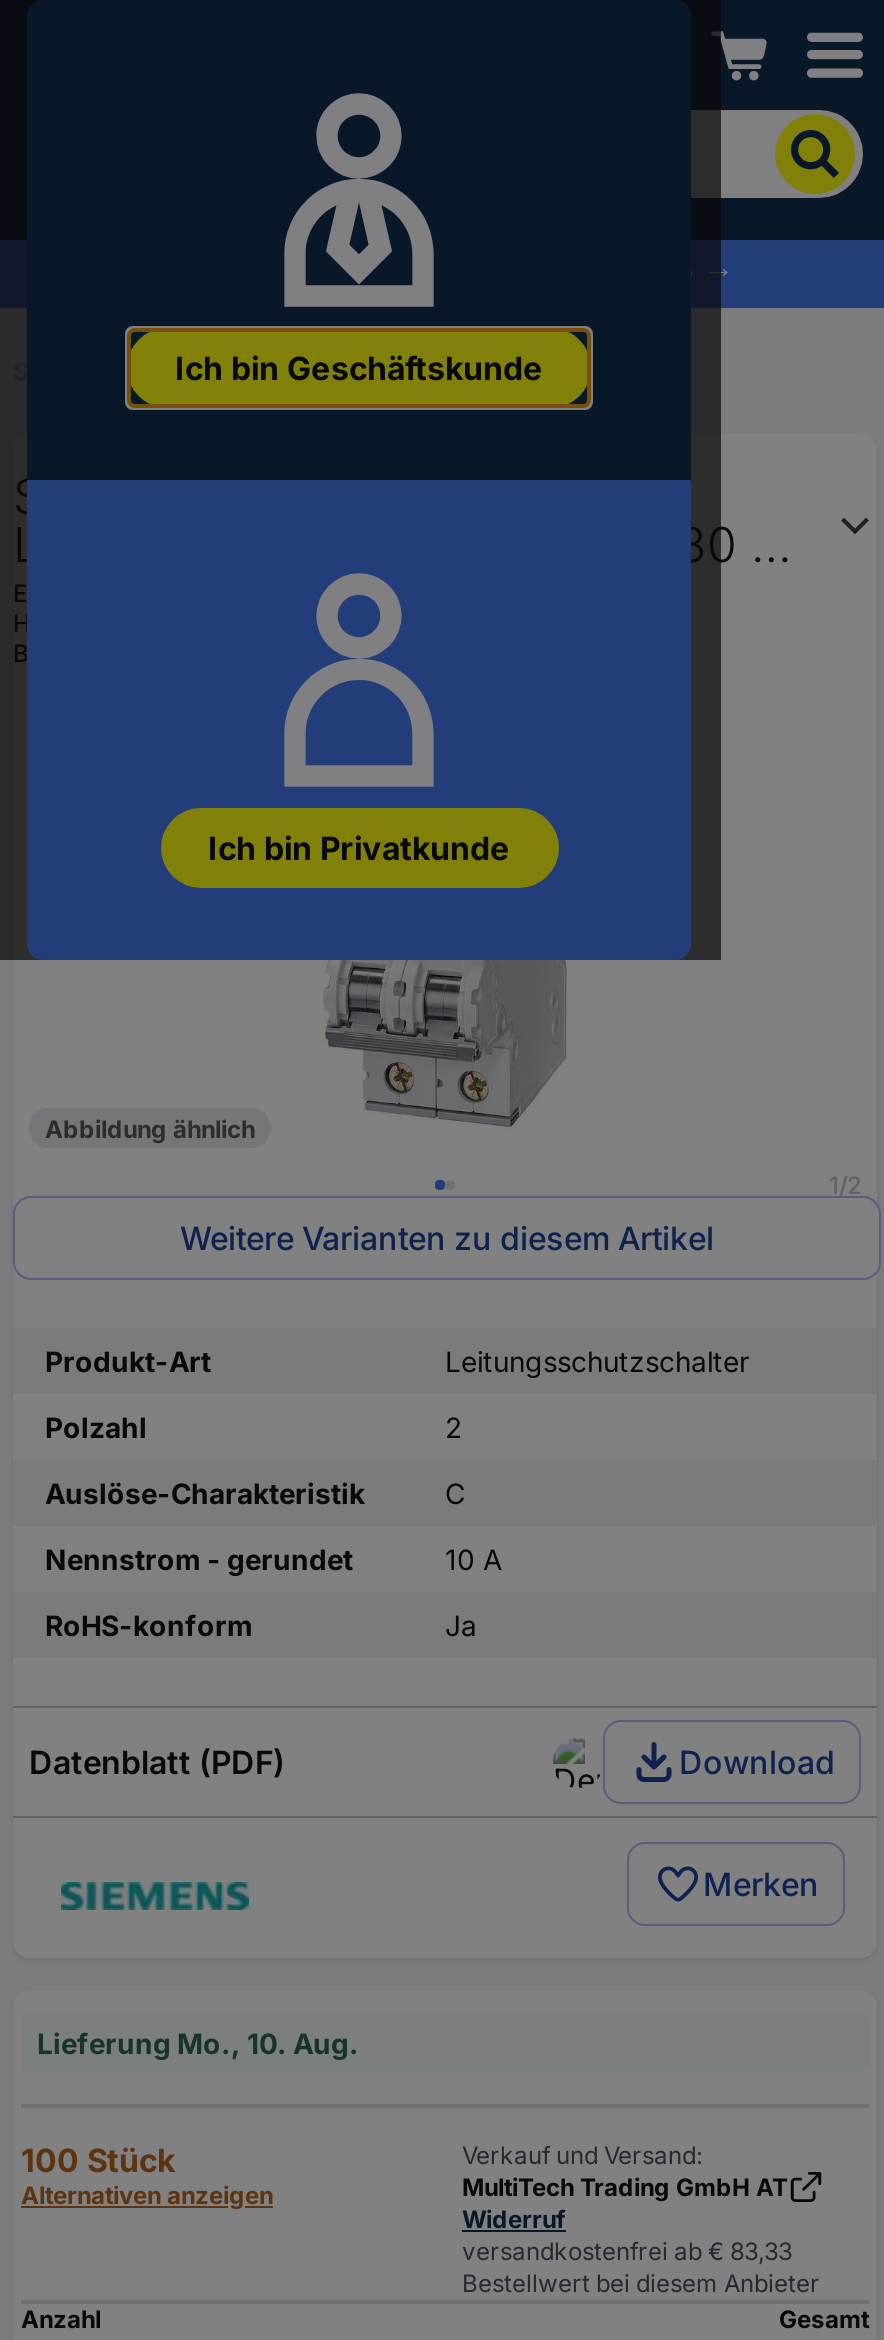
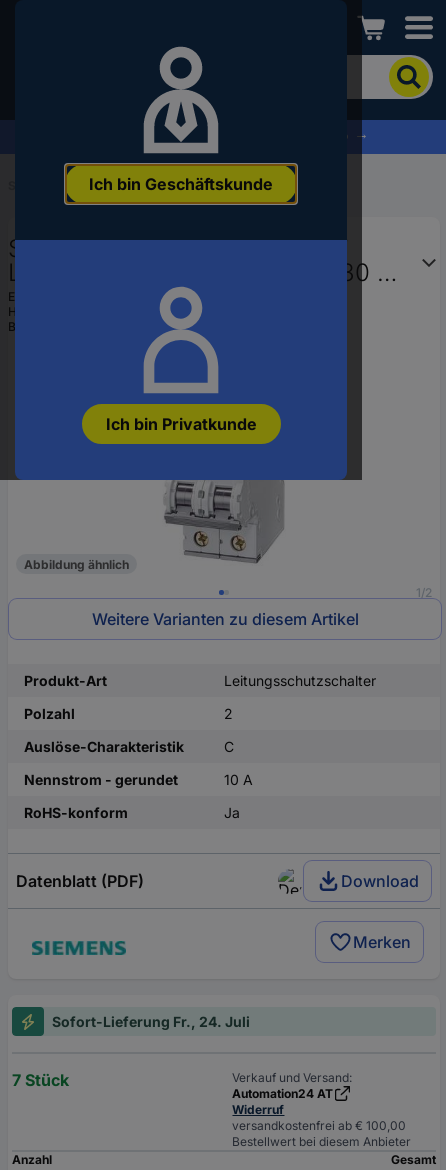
[37,2026,359,2060] Lieferung Mo., 10. Aug. -> [52,1013,250,1030] Sofort-Lieferung Fr., 24. Juli
[21,2140,273,2210] 100 Stück | Alternativen anzeigen -> [12,1070,69,1090] 7 Stück
[462,2172,788,2202] MultiTech Trading GmbH AT -> [232,1086,333,1101] Automation24 AT
[462,2236,792,2266] versandkostenfrei ab € 83,33 -> [232,1118,406,1133] versandkostenfrei ab € 100,00

